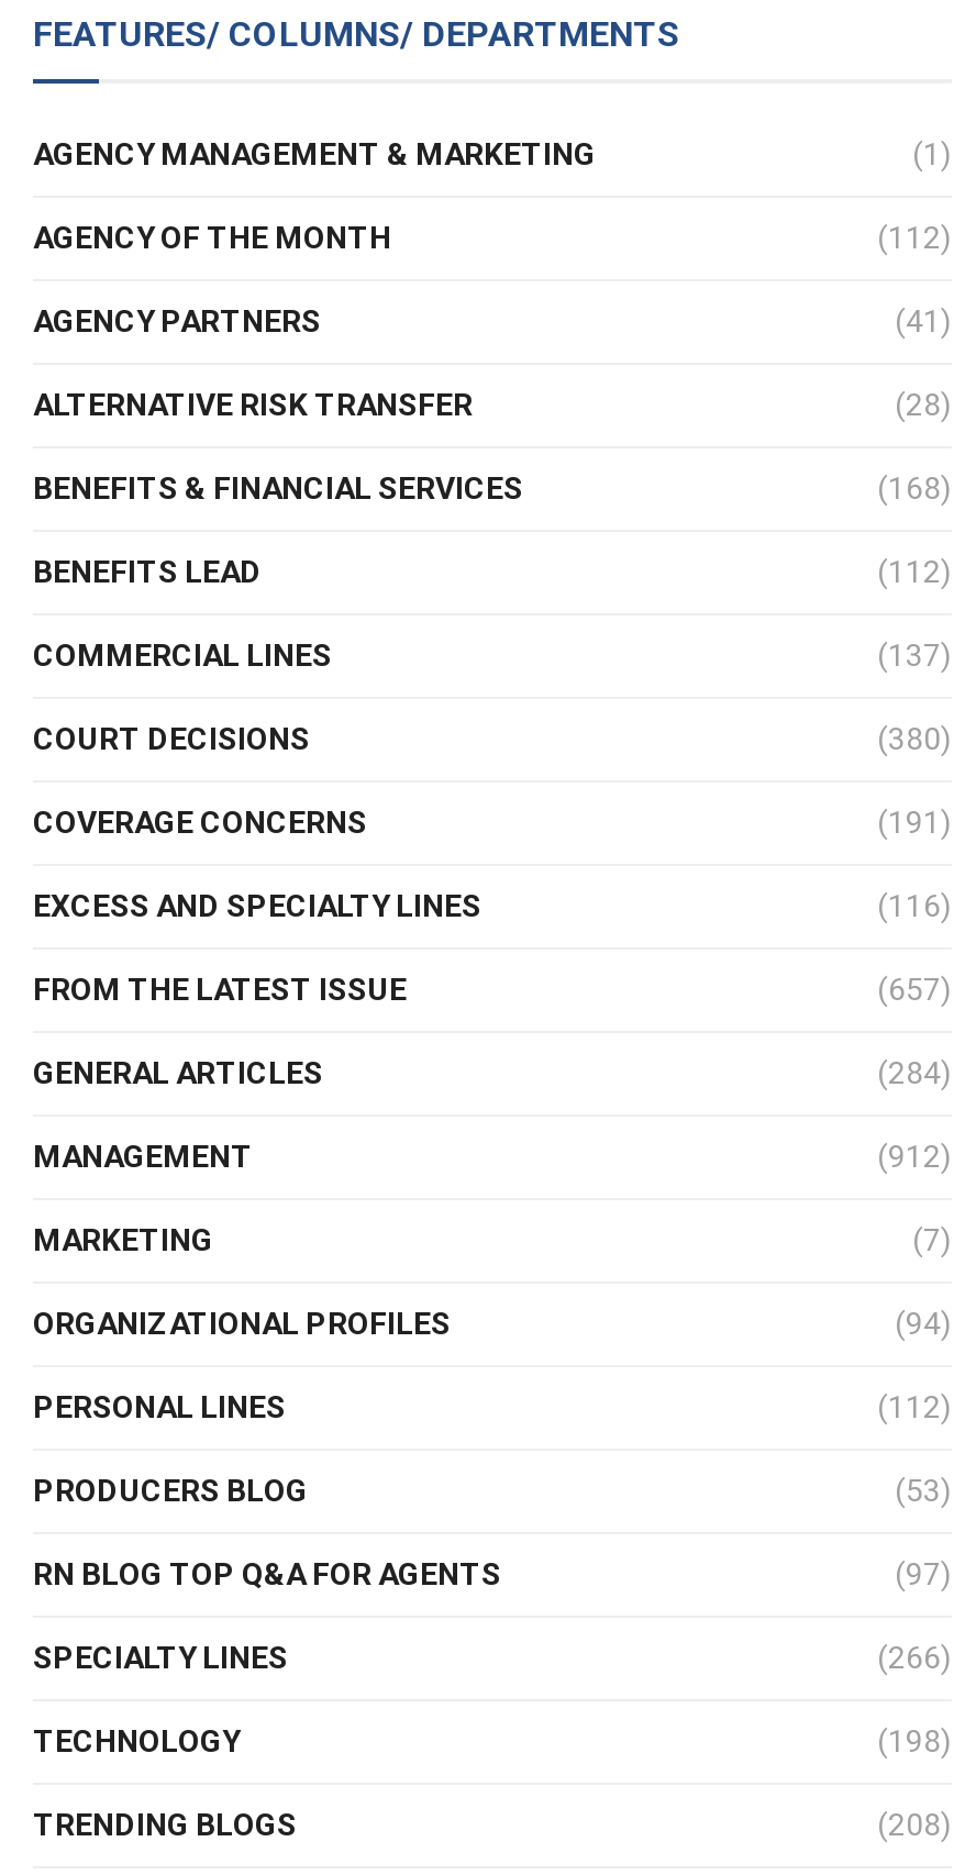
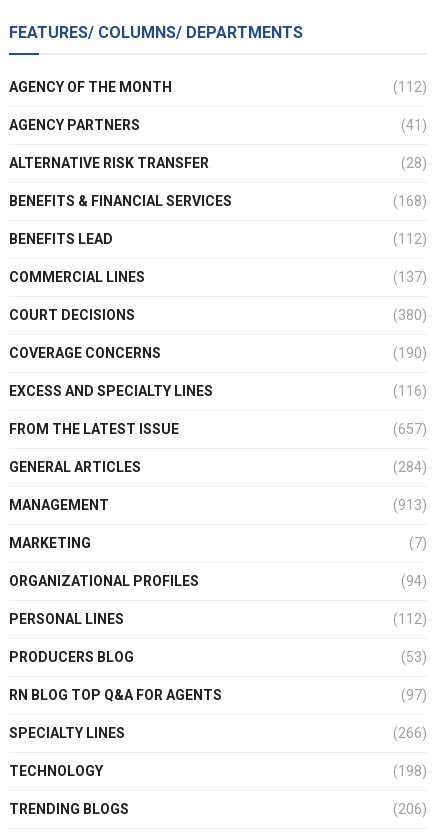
[33,135,952,170] AGENCY MANAGEMENT & MARKETING | (1) -> none
[877,803,952,839] (191) -> [393,344,427,360] (190)
[877,1138,952,1173] (912) -> [393,496,427,512] (913)
[877,1806,952,1841] (208) -> [393,800,427,816] (206)

